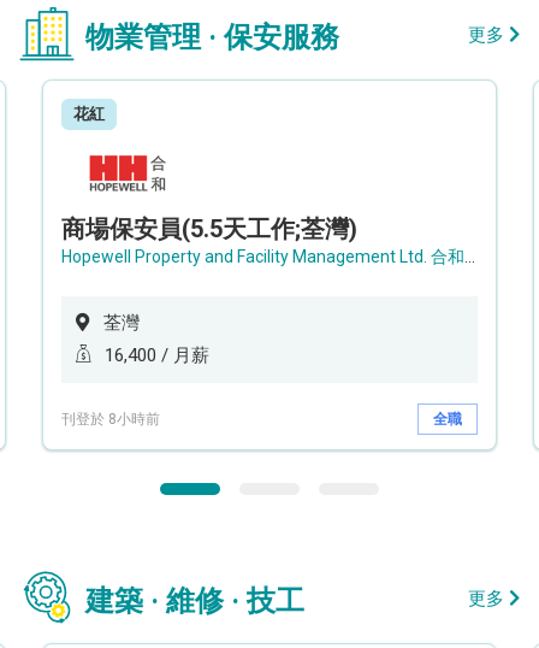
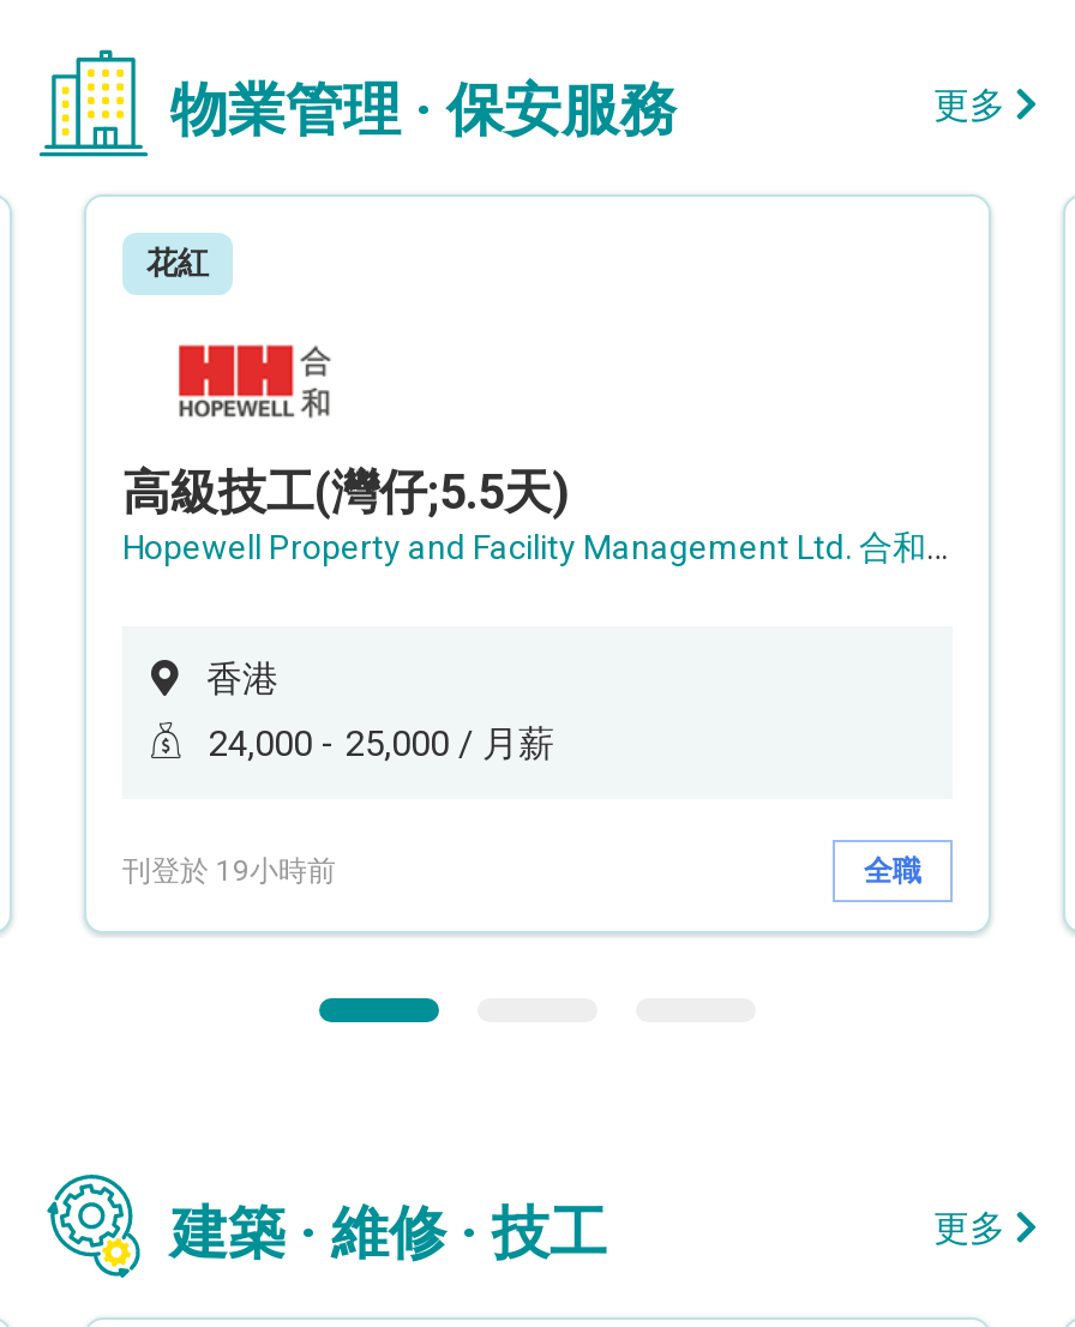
[61,214,357,243] 商場保安員(5.5天工作;荃灣) -> [122,463,569,520] 高級技工(灣仔;5.5天)
[103,312,140,334] 荃灣 -> [206,658,278,701] 香港
[105,345,209,366] 16,400 / 月薪 -> [209,723,554,766] 24,000 - 25,000 / 月薪
[61,410,160,427] 刊登於 8小時前 -> [122,853,336,887] 刊登於 19小時前

